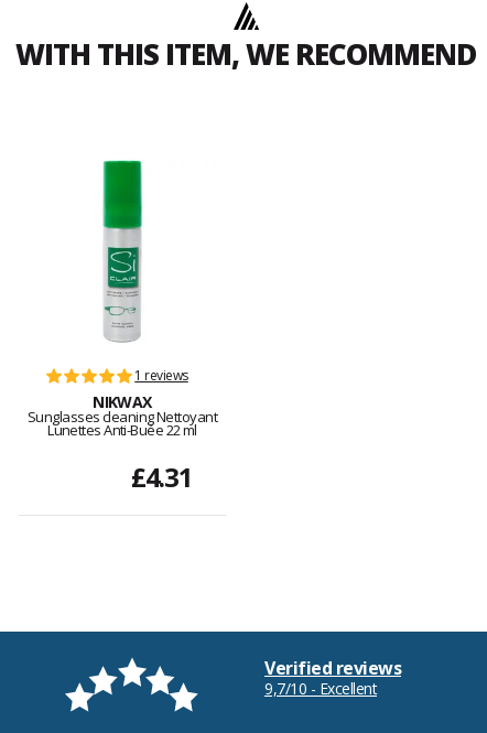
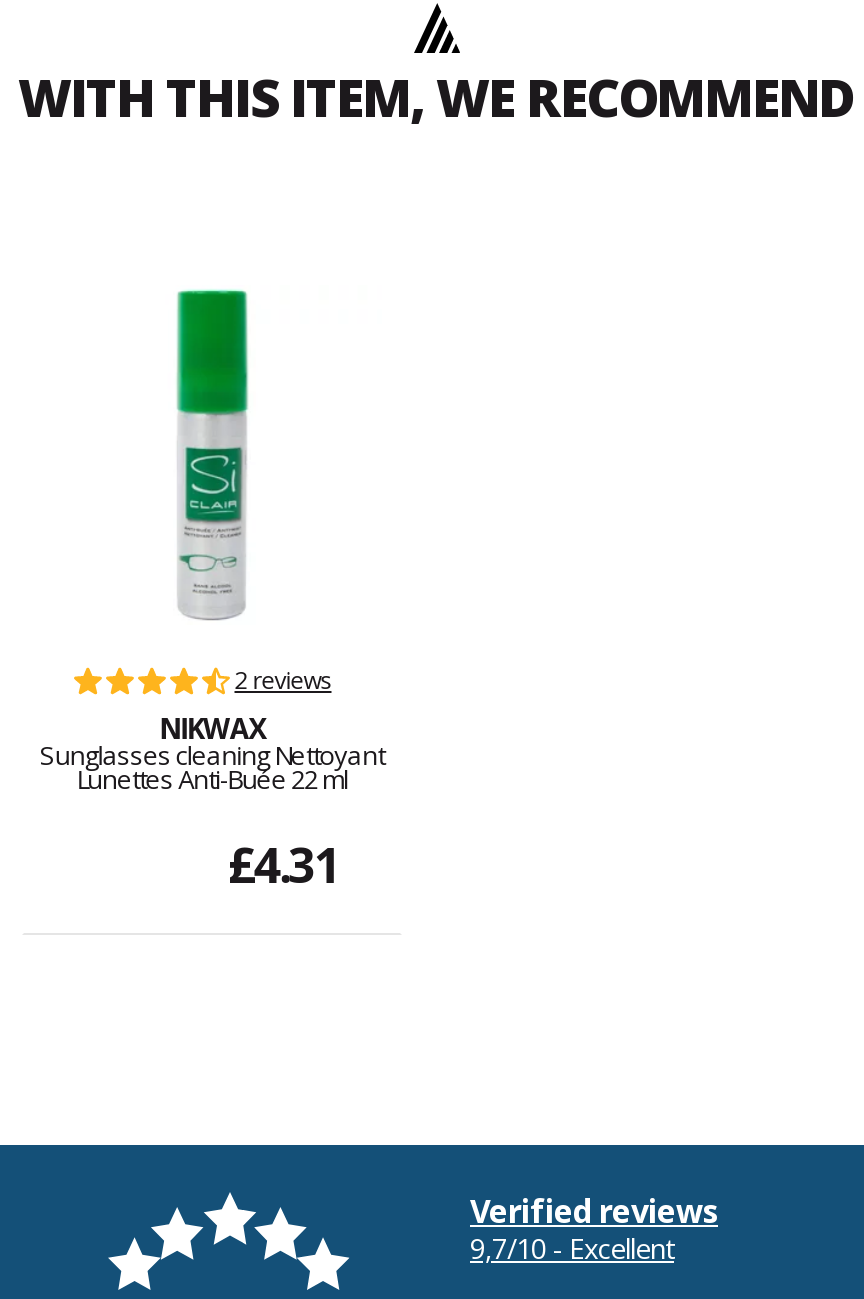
[135,366,188,385] 1 reviews -> [234,664,332,698] 2 reviews

